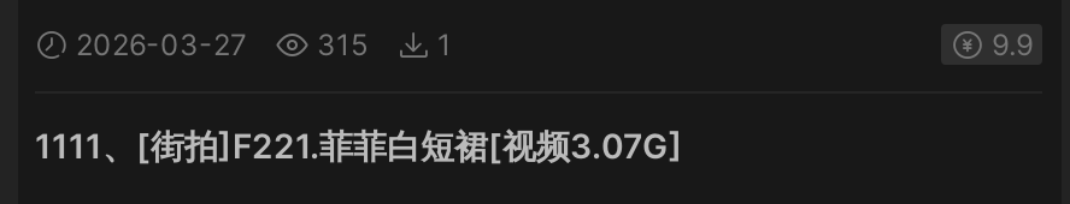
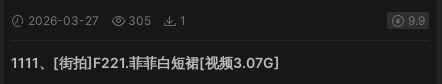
[69,26,452,62] 2026-03-27 315 1 -> [25,13,186,28] 2026-03-27 305 1

